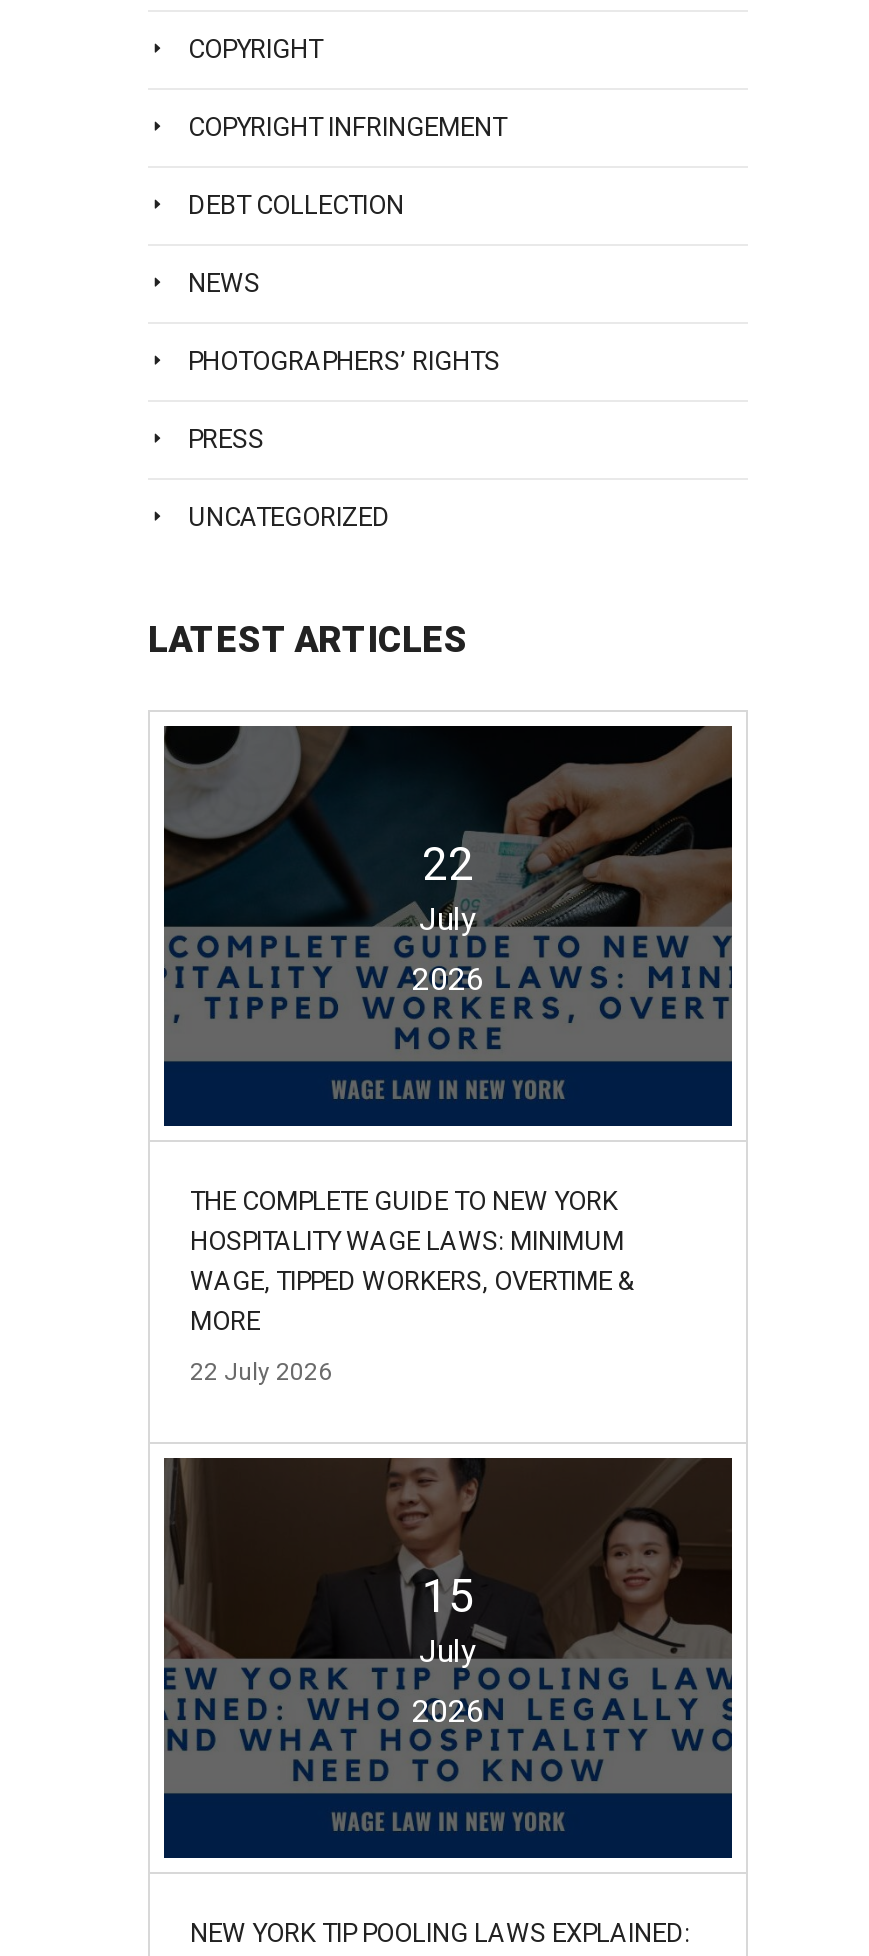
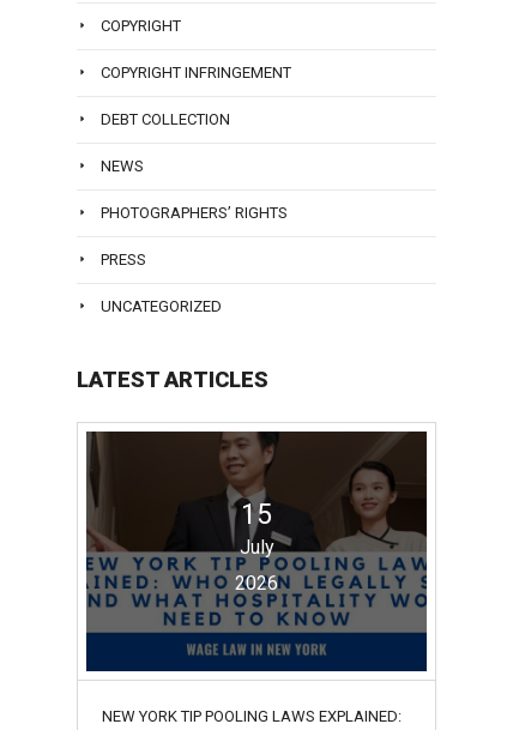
[164,726,732,1050] [image] | 22 | July | 2026 -> none
[190,1186,636,1386] THE COMPLETE GUIDE TO NEW YORK | HOSPITALITY WAGE LAWS: MINIMUM | WAGE, TIPPED WORKERS, OVERTIME & | MORE | 22 July 2026 -> none

